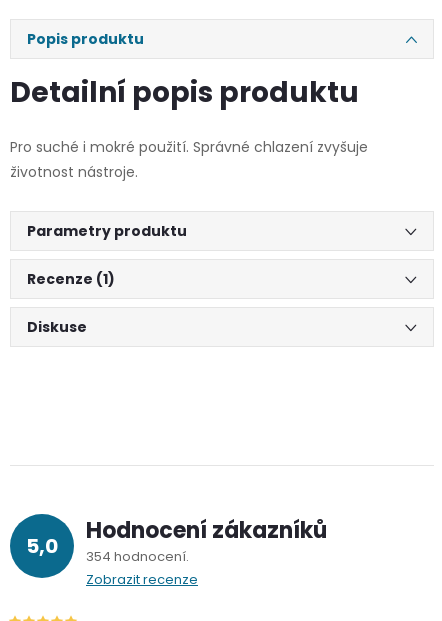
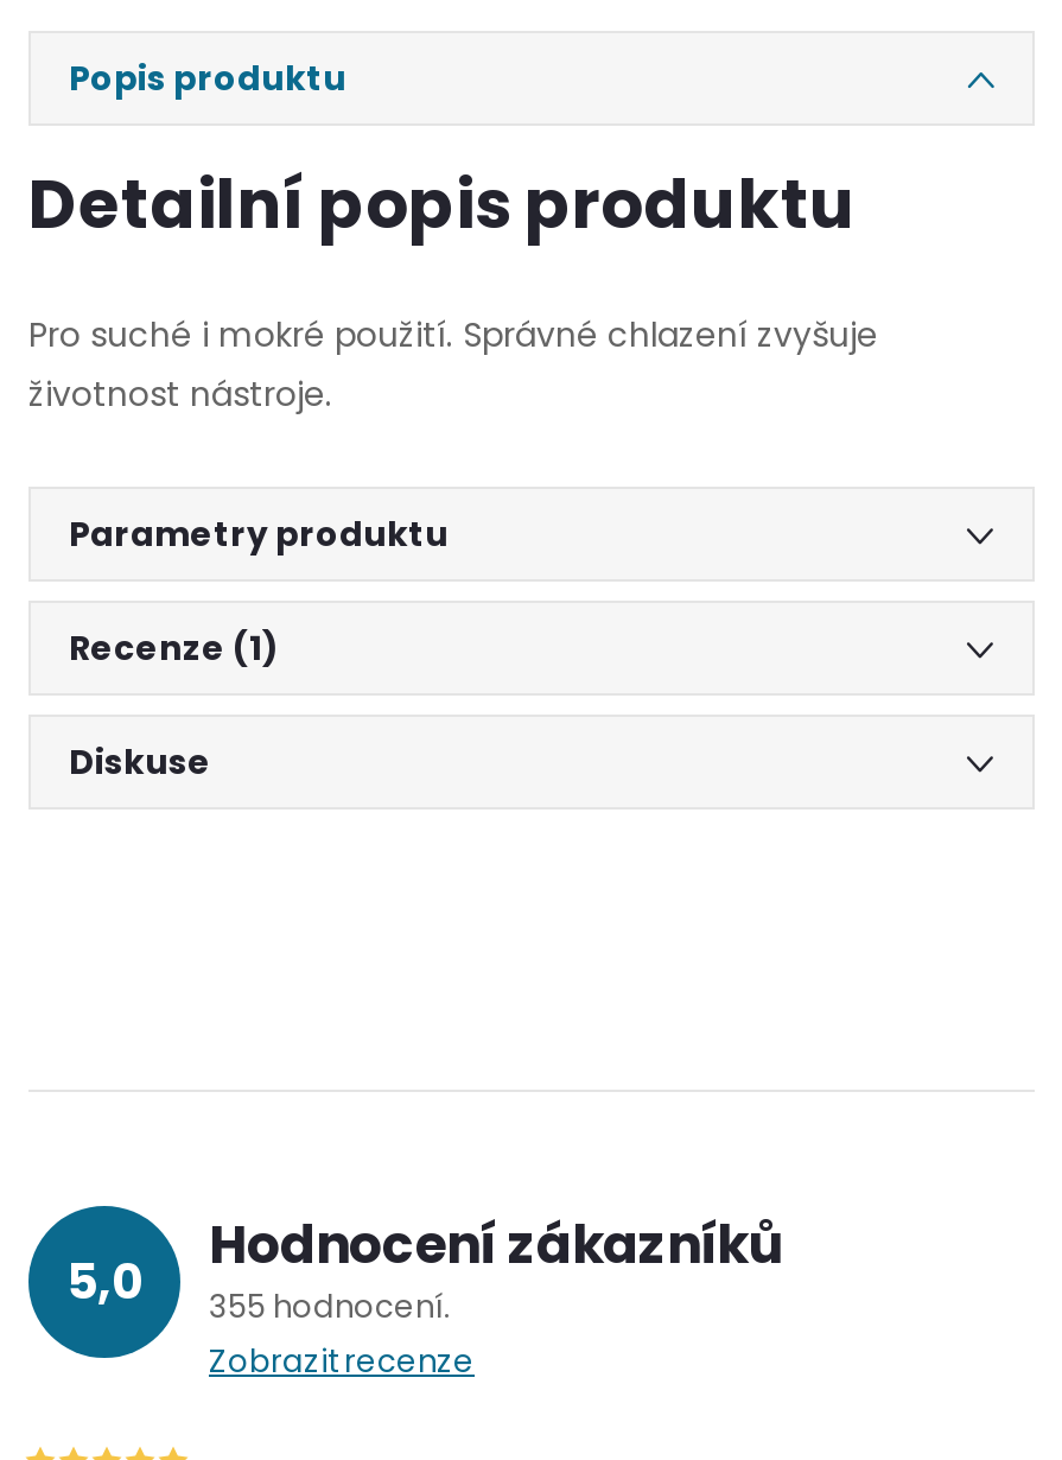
[26,515,327,566] 5,0 354 hodnocení Hodnocení zákazníků -> [66,1208,781,1329] 5,0 355 hodnocení Hodnocení zákazníků

